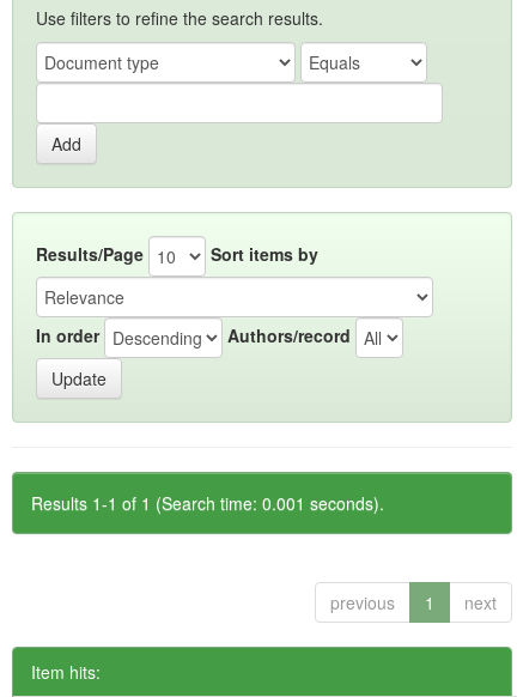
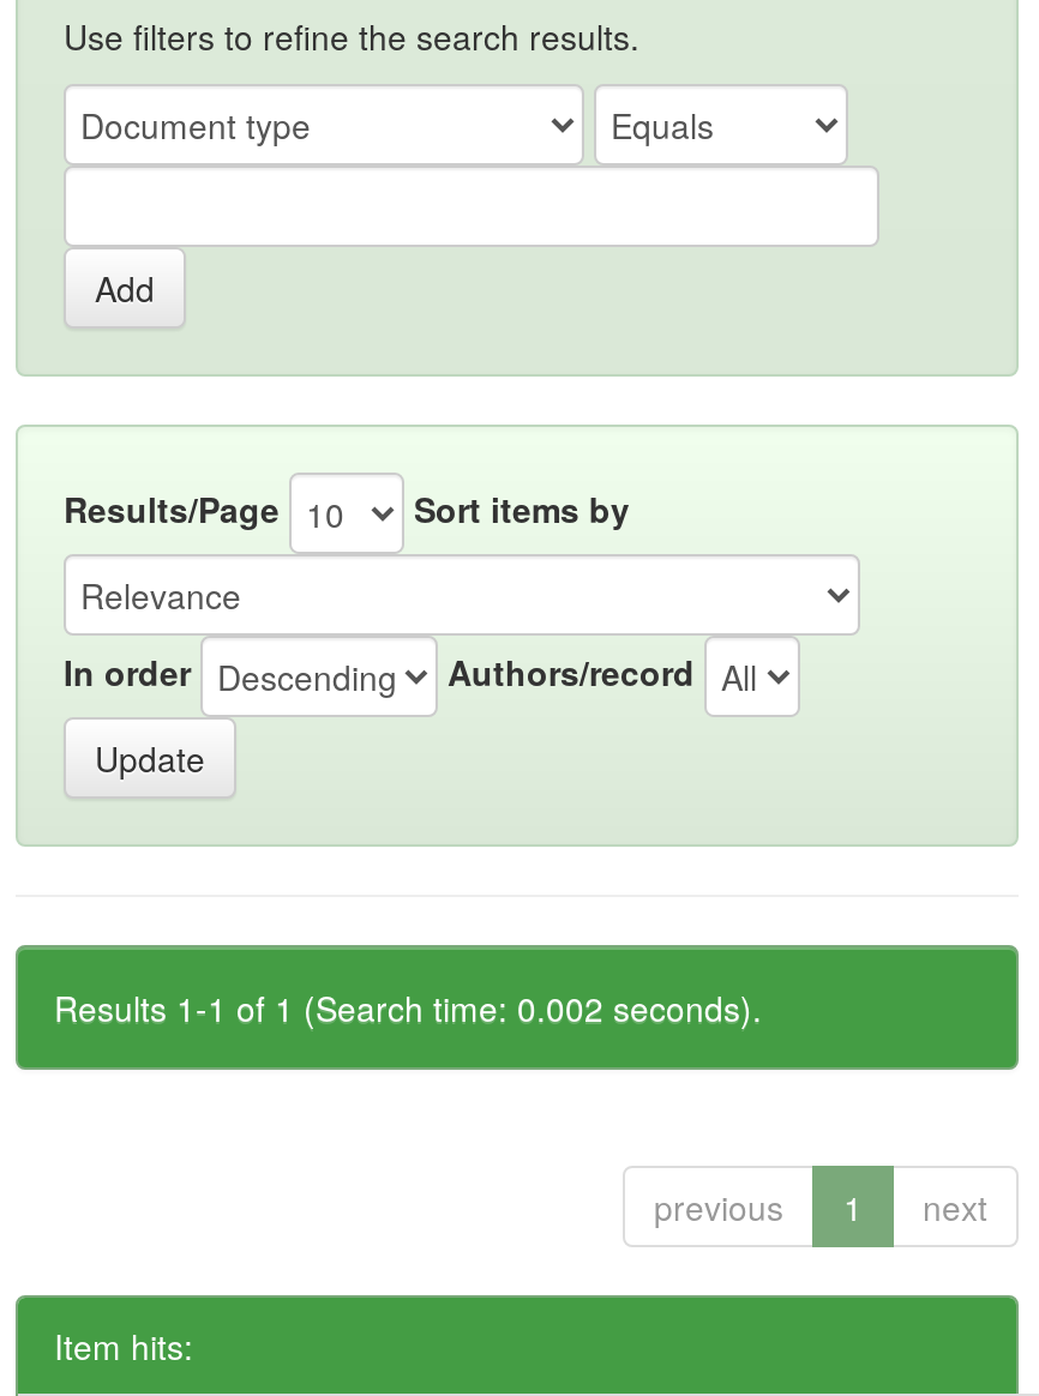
[31,491,384,515] Results 1-1 of 1 (Search time: 0.001 seconds). -> [54,983,762,1031] Results 1-1 of 1 (Search time: 0.002 seconds).

